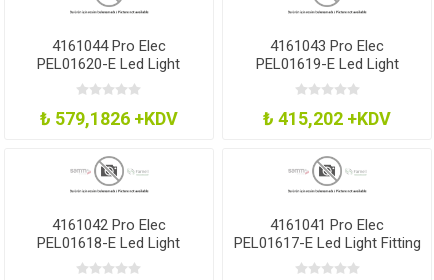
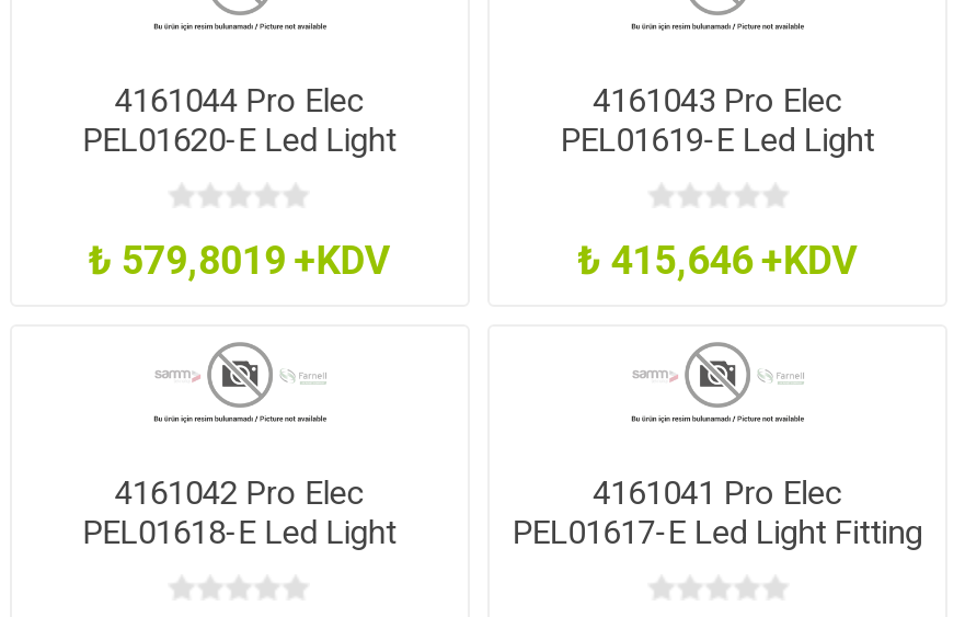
[40,108,178,129] ₺ 579,1826 +KDV -> [89,236,391,282] ₺ 579,8019 +KDV
[263,108,391,129] ₺ 415,202 +KDV -> [577,236,858,282] ₺ 415,646 +KDV

